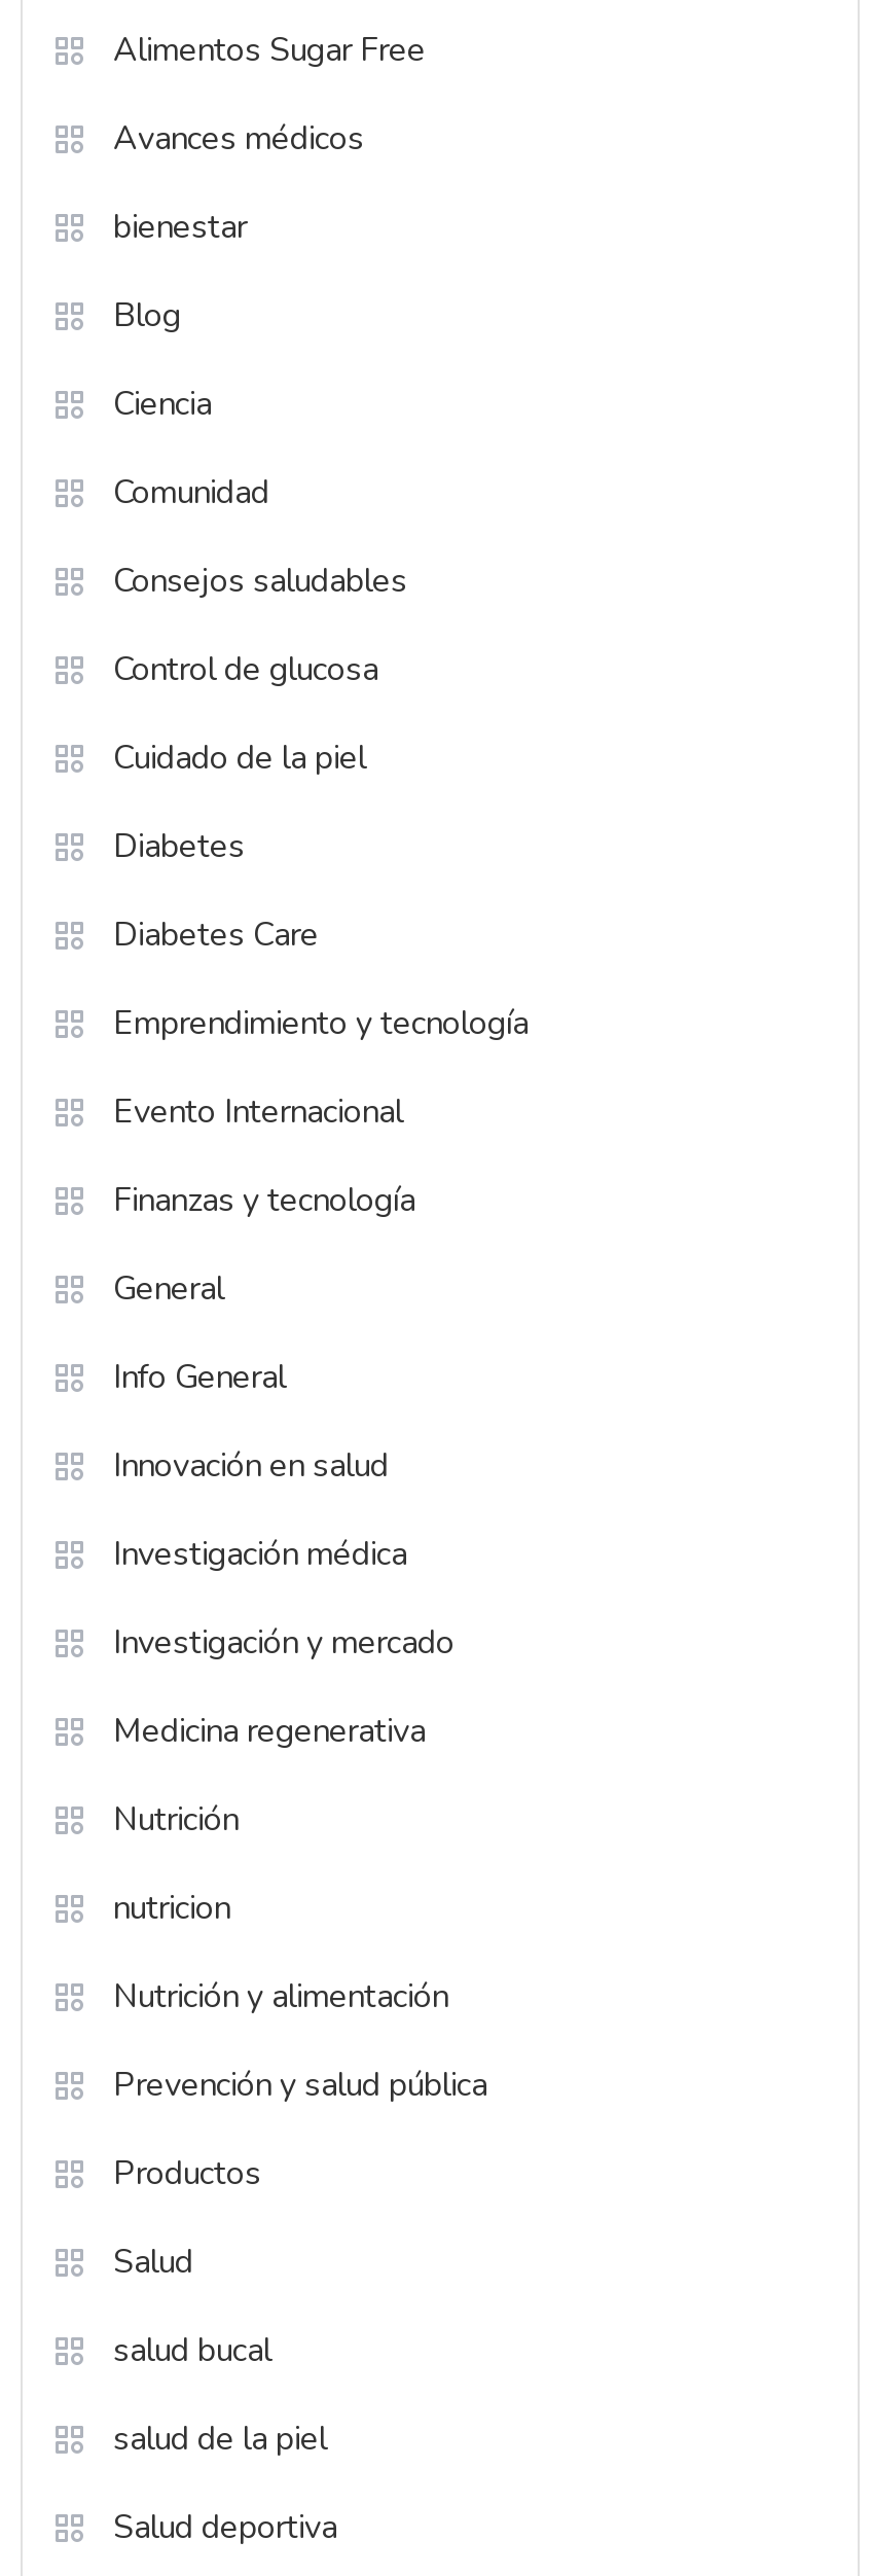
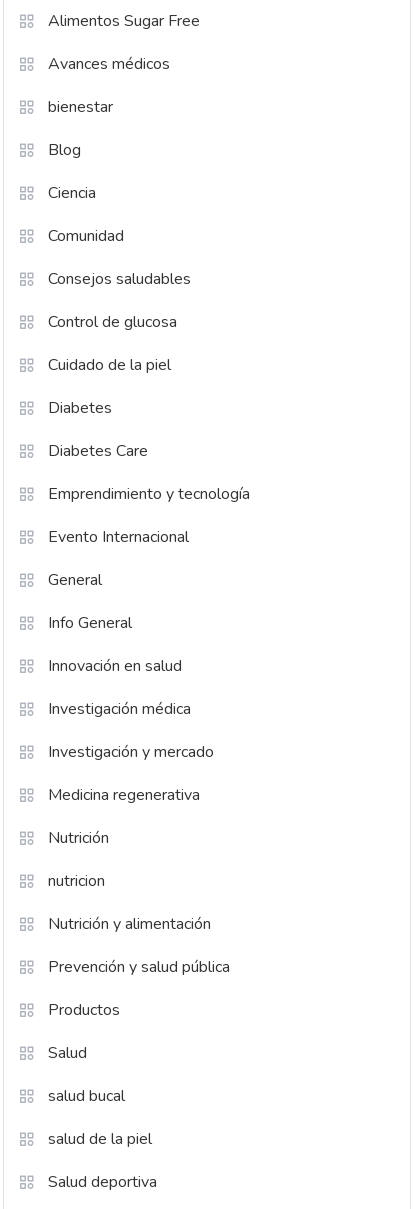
[113,1178,415,1223] Finanzas y tecnología -> none

